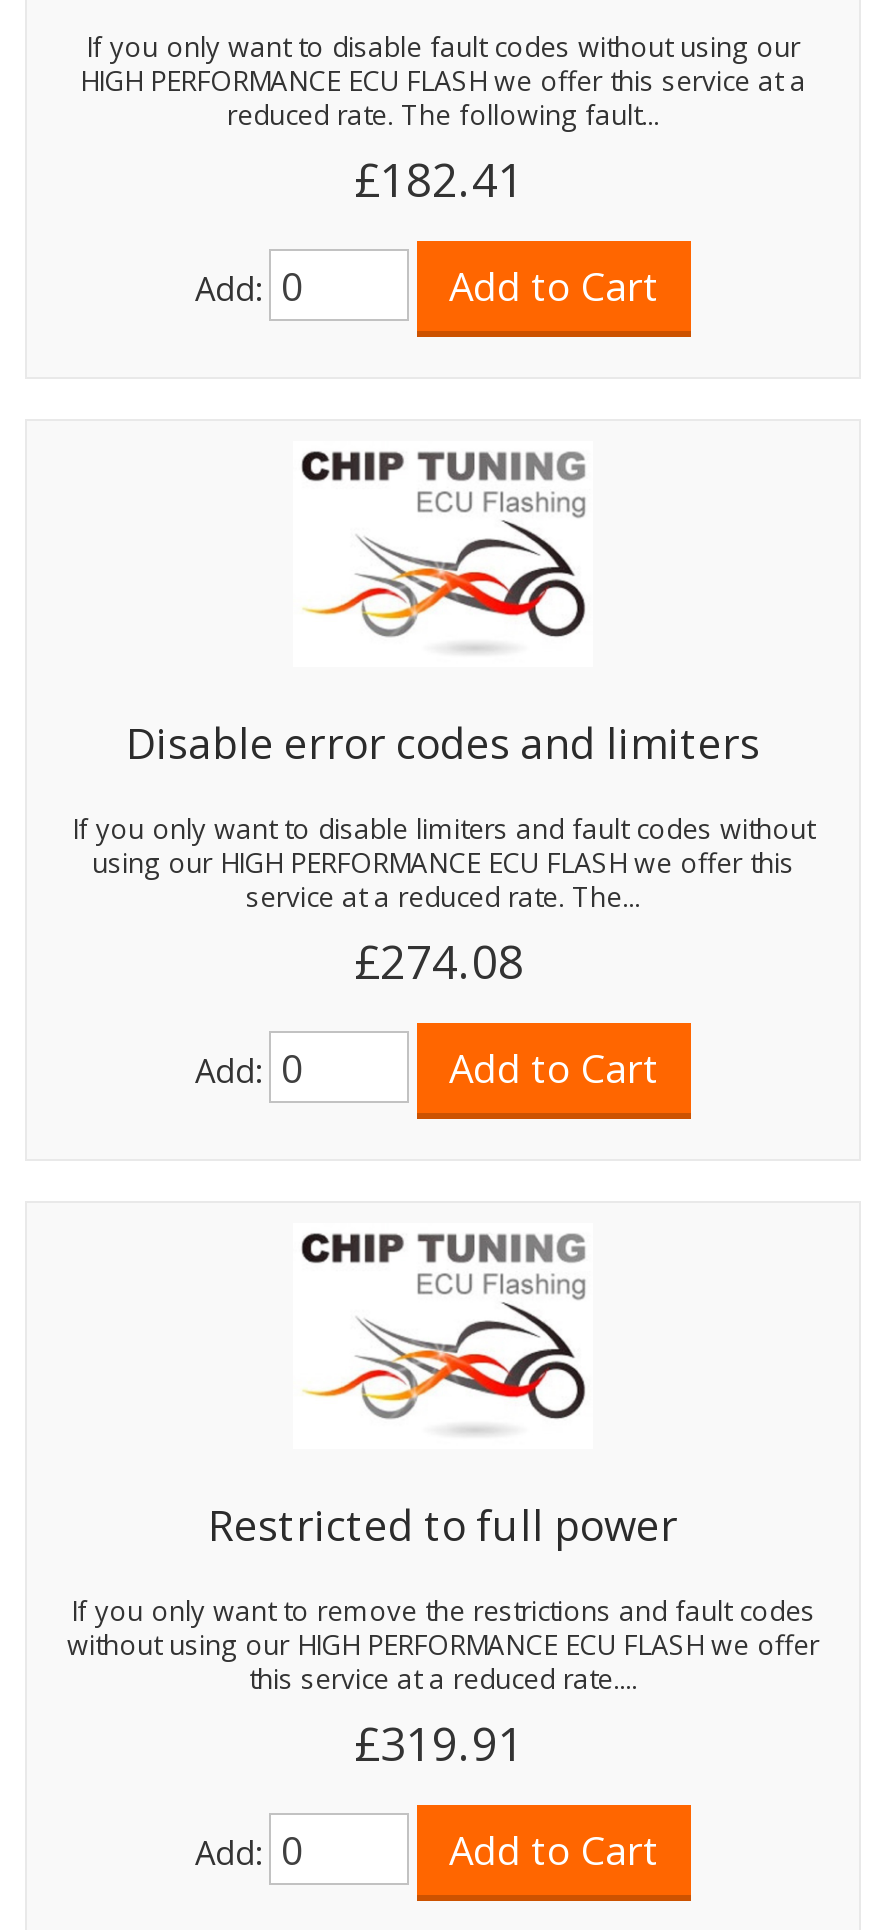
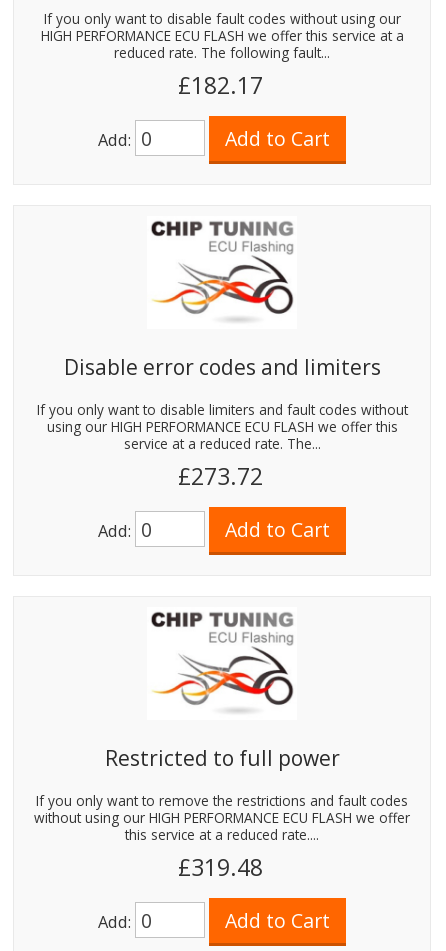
[354,148,524,210] £182.41 -> [177,70,262,101] £182.17
[354,930,524,992] £274.08 -> [177,461,262,492] £273.72
[354,1712,524,1774] £319.91 -> [177,851,262,882] £319.48

